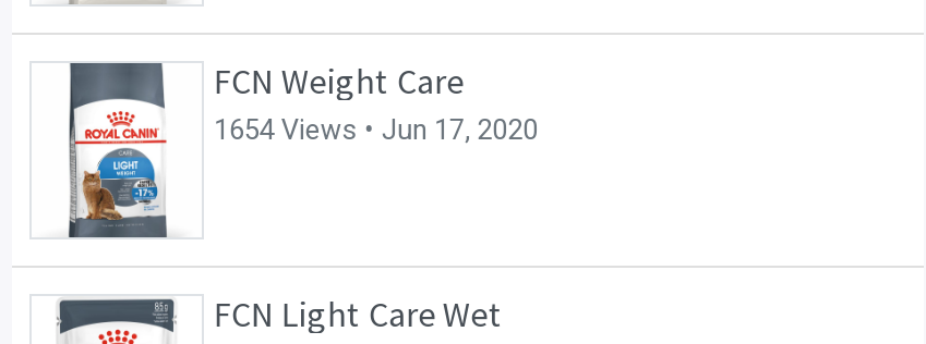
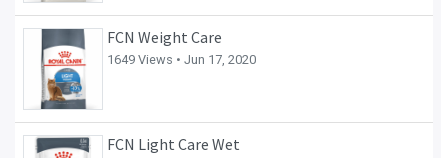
[214,113,539,145] 1654 Views • Jun 17, 2020 -> [107,52,256,67] 1649 Views • Jun 17, 2020

